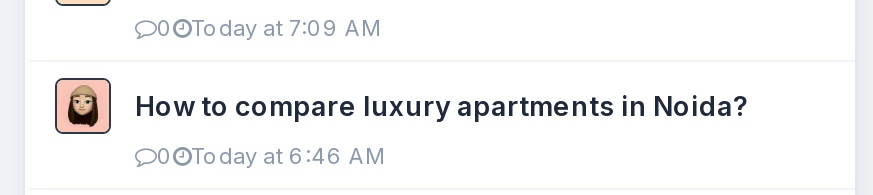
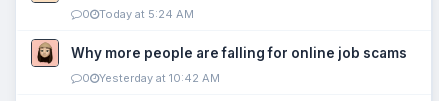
[157,14,381,42] 0 Today at 7:09 AM -> [82,7,194,21] 0 Today at 5:24 AM
[135,90,747,122] How to compare luxury apartments in Noida? -> [71,45,407,61] Why more people are falling for online job scams
[191,142,385,170] Today at 6:46 AM -> [99,71,220,85] Yesterday at 10:42 AM

